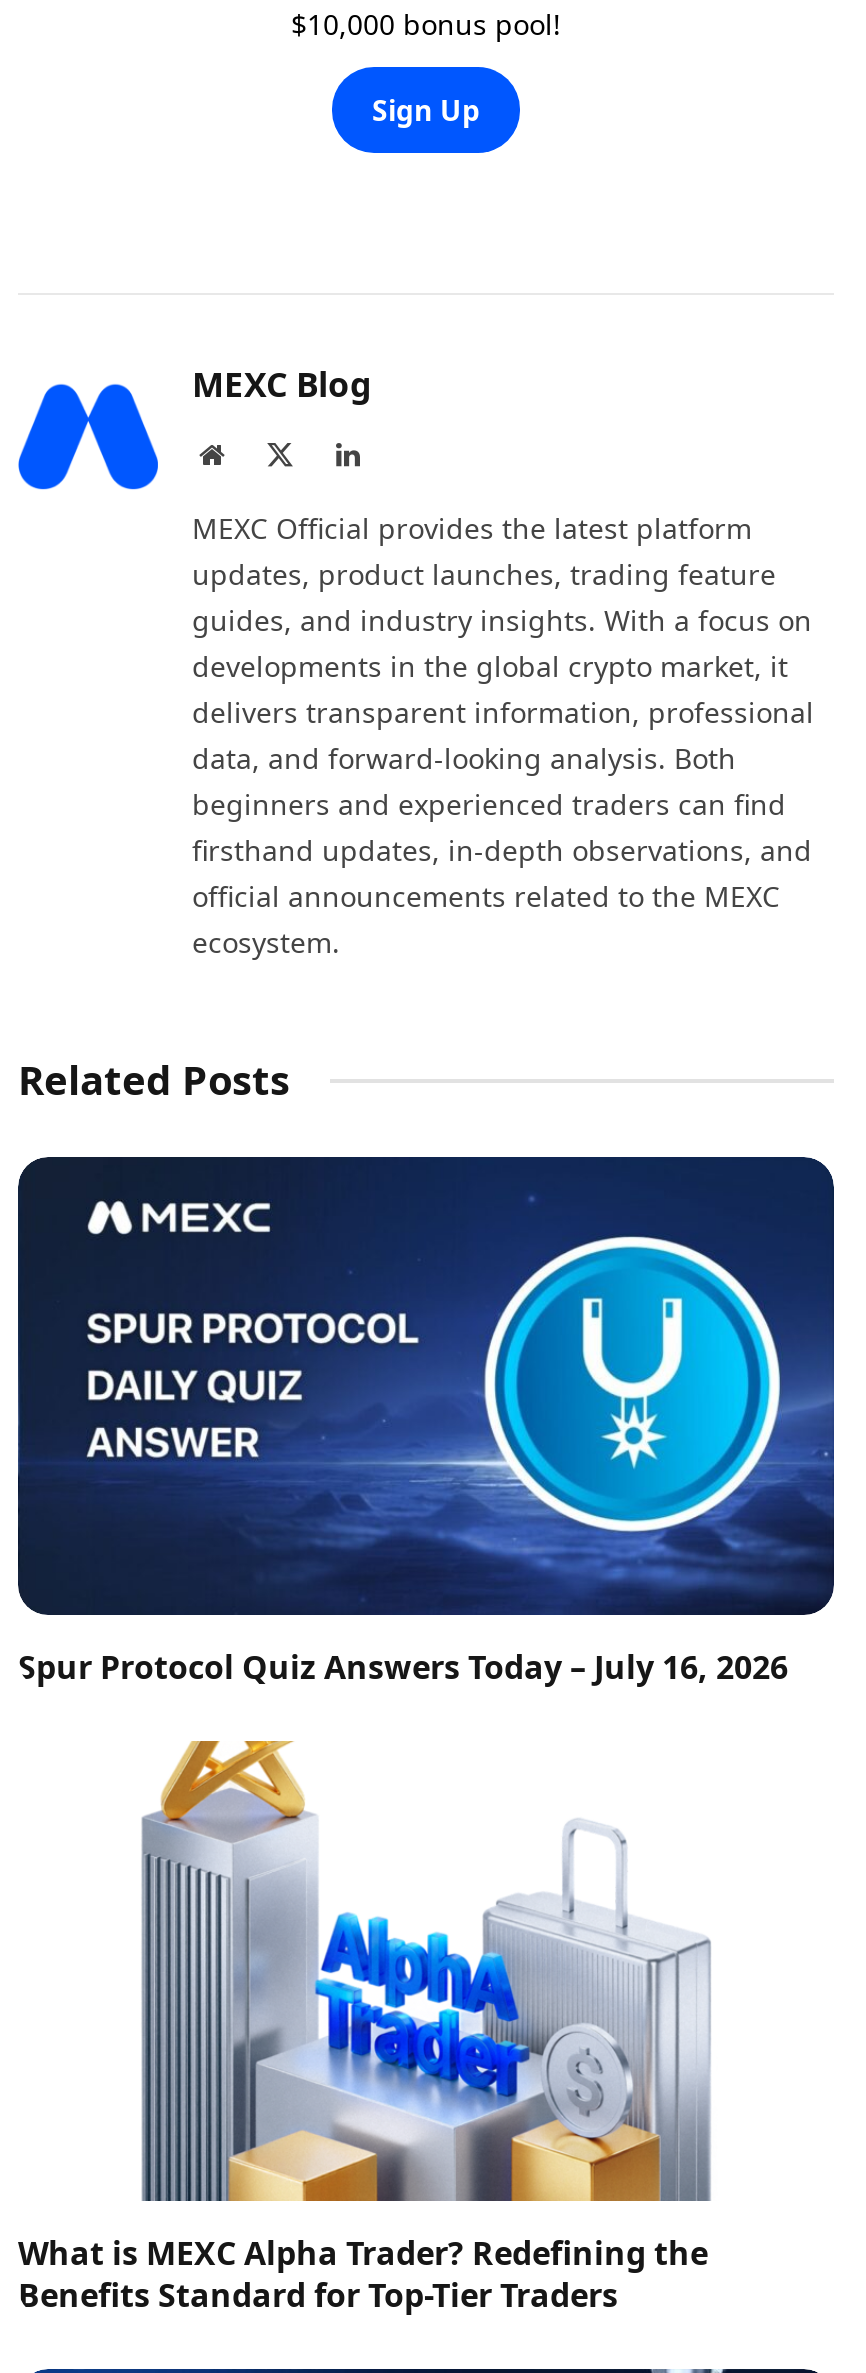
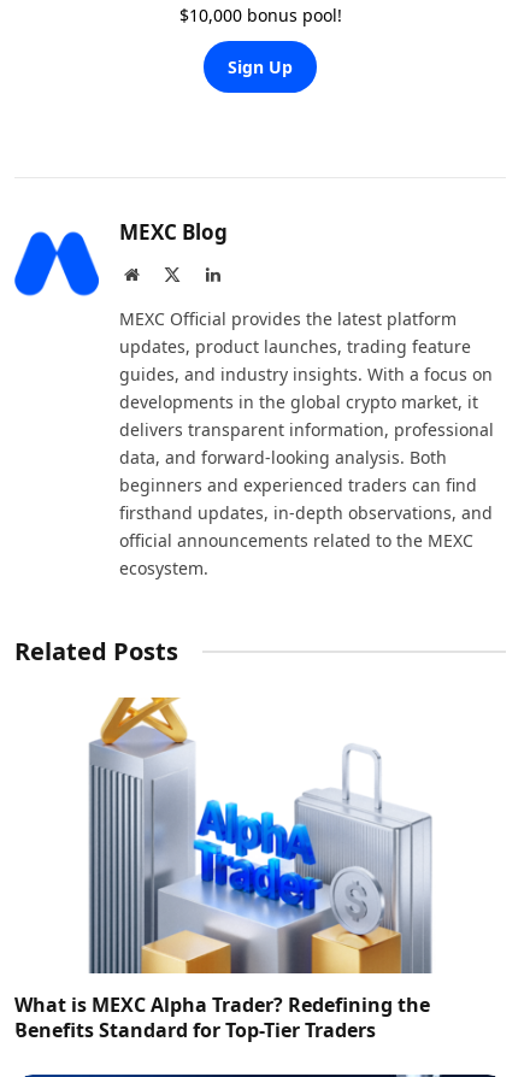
[16,1154,836,1690] [image] | Spur Protocol Quiz Answers Today – July 16, 2026 -> none

